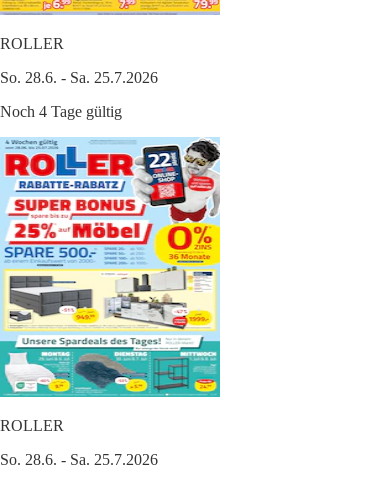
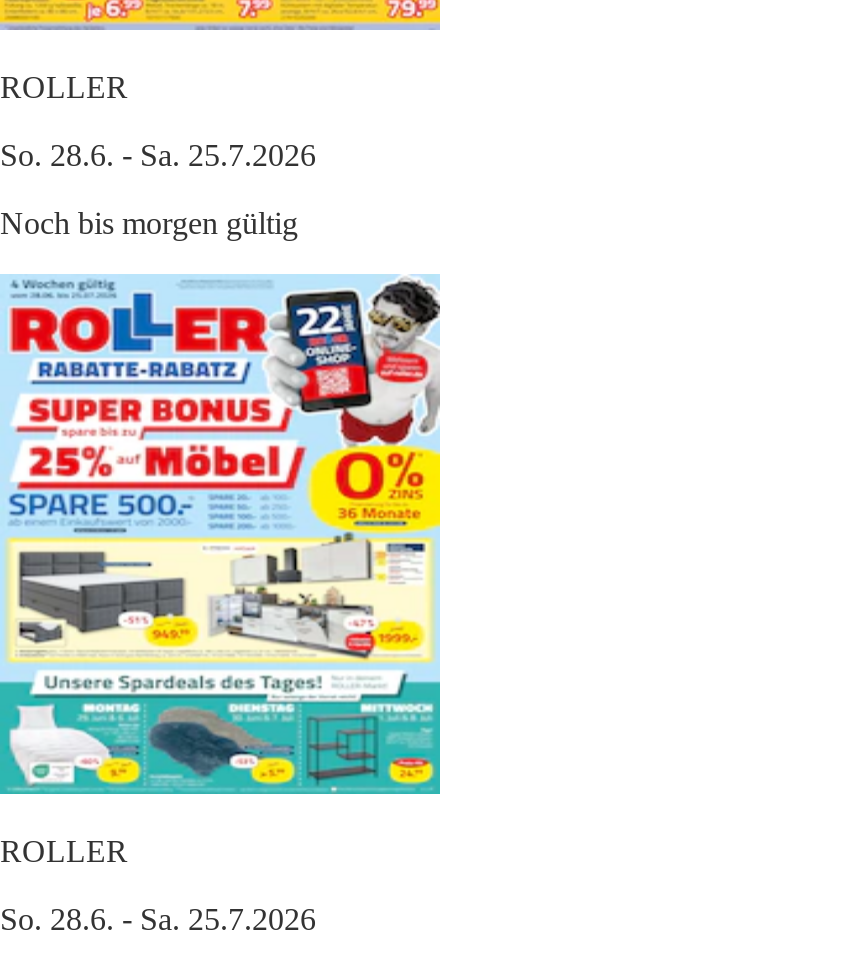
[0,103,122,120] Noch 4 Tage gültig -> [0,206,298,240] Noch bis morgen gültig

